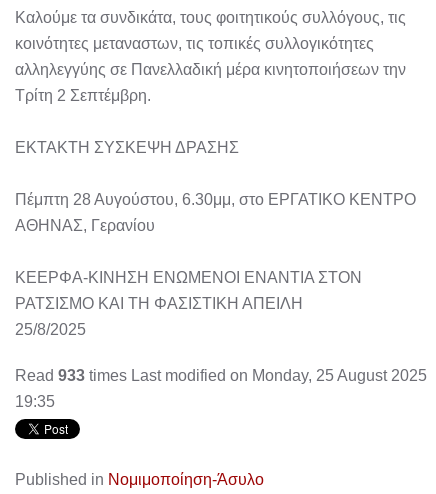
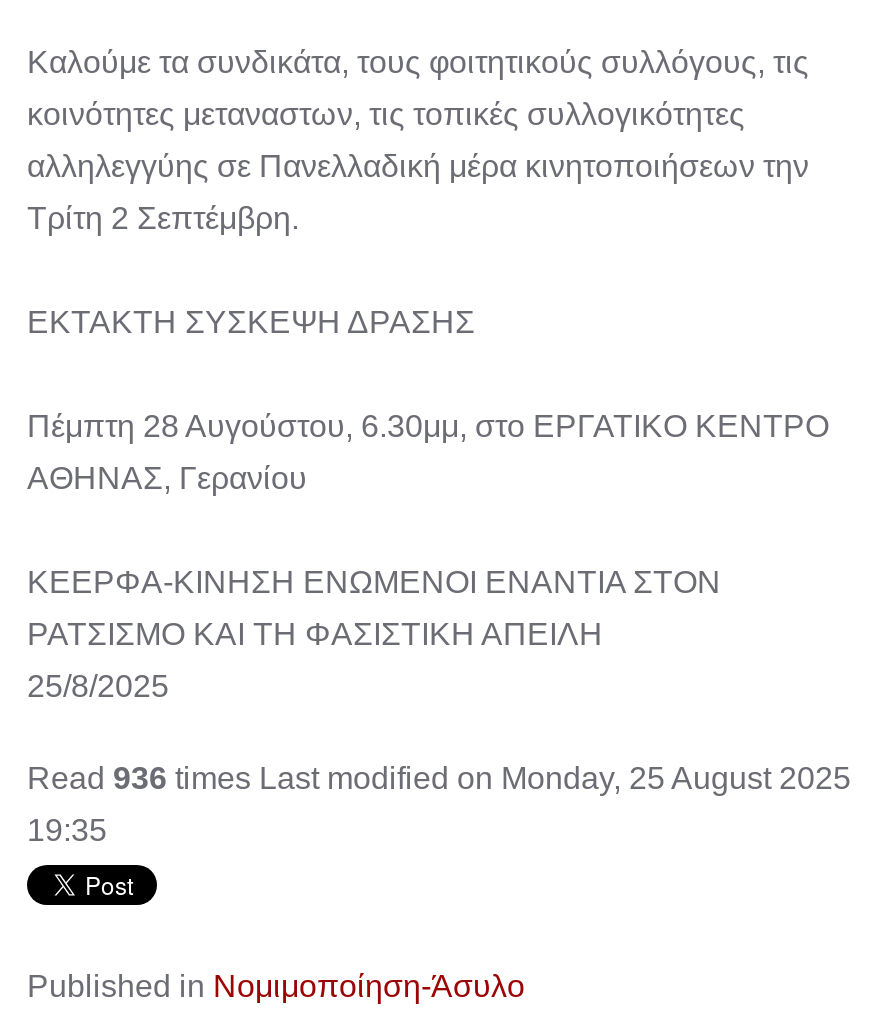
[15,367,427,384] Read 933 times Last modified on Monday, 25 August 2025 -> [27,761,851,795] Read 936 times Last modified on Monday, 25 August 2025

